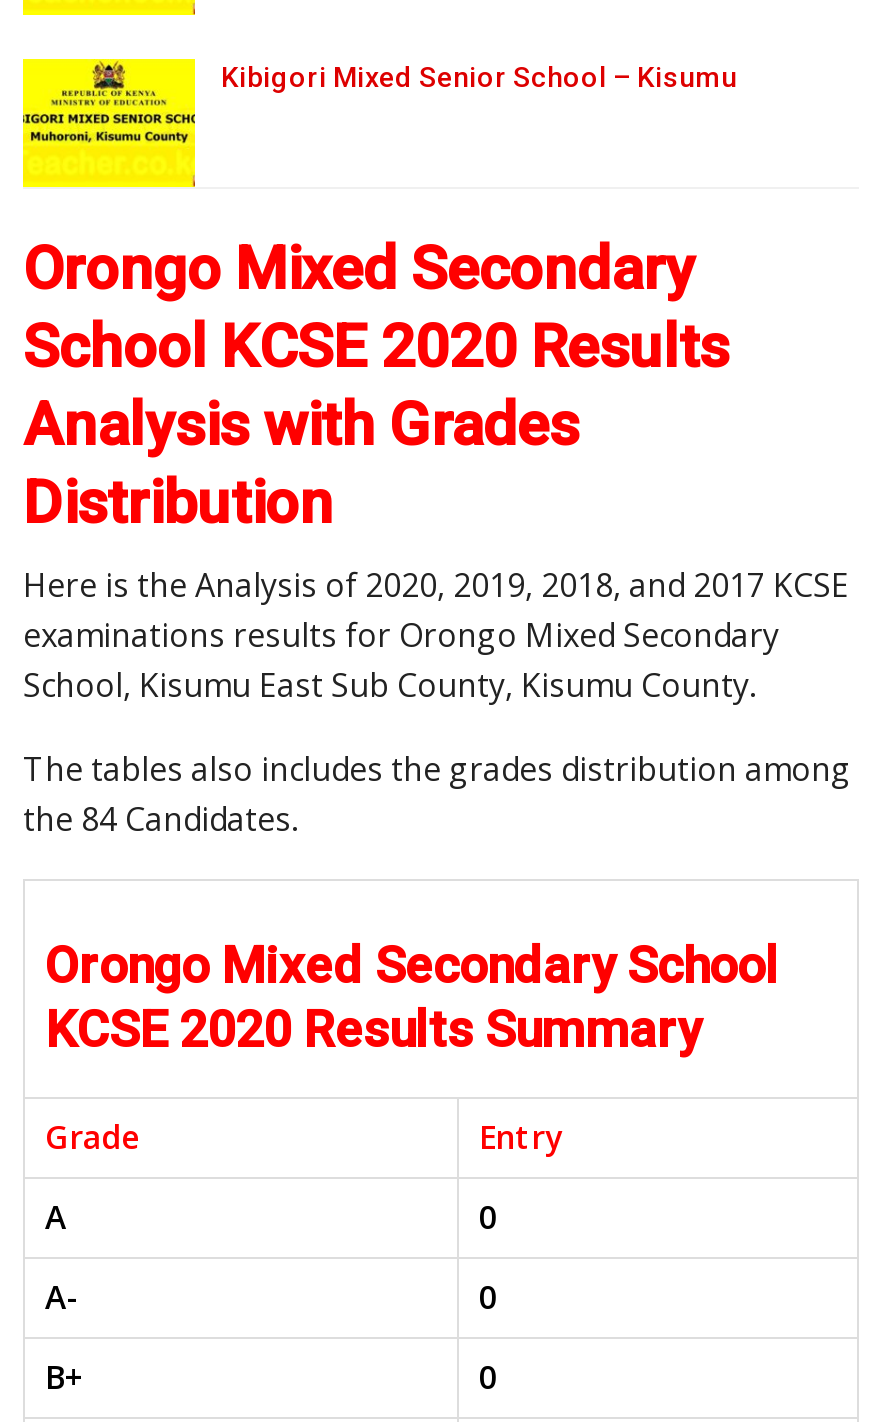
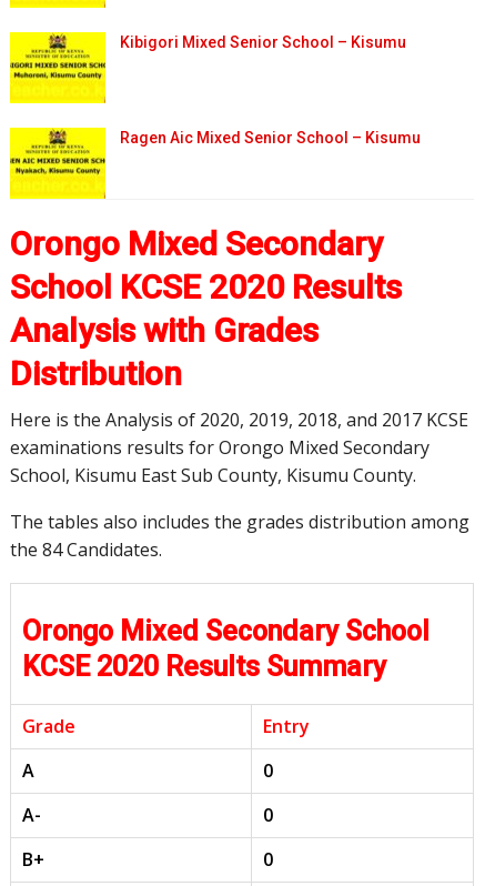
none -> [120,129,421,147] Ragen Aic Mixed Senior School – Kisumu

